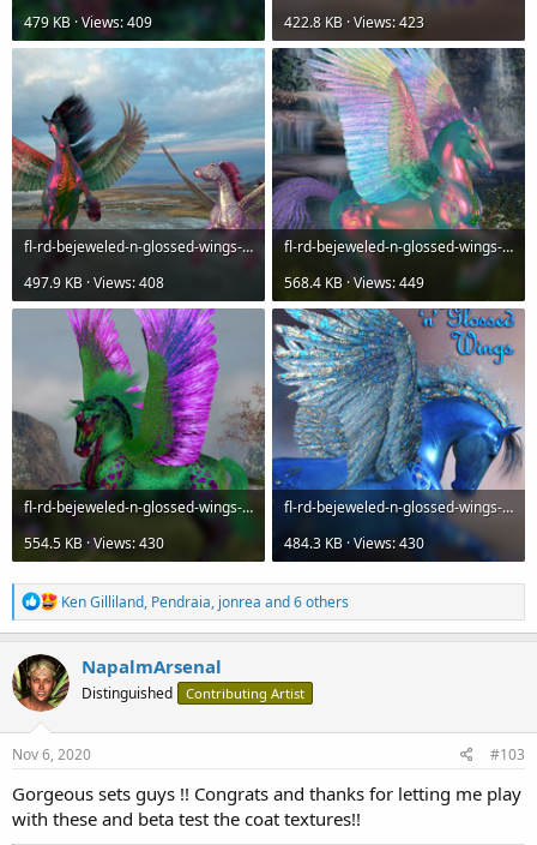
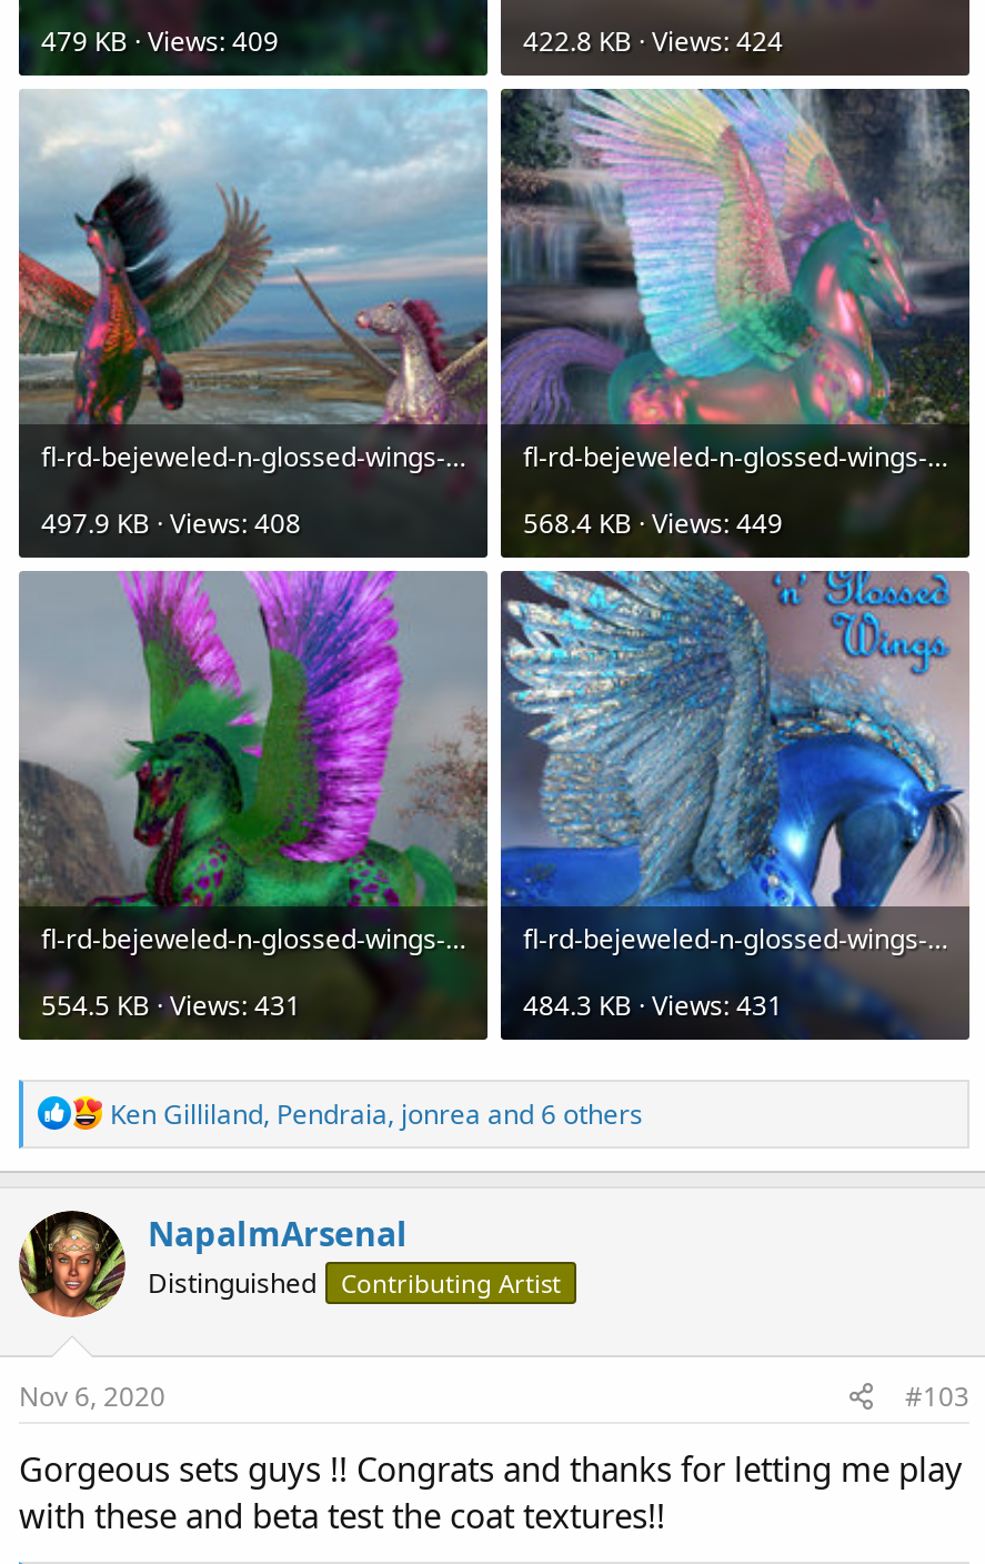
[284,12,424,32] 422.8 KB · Views: 423 -> [523,22,783,60] 422.8 KB · Views: 424
[24,533,164,553] 554.5 KB · Views: 430 -> [41,986,301,1024] 554.5 KB · Views: 431
[284,533,424,553] 484.3 KB · Views: 430 -> [523,986,783,1024] 484.3 KB · Views: 431

